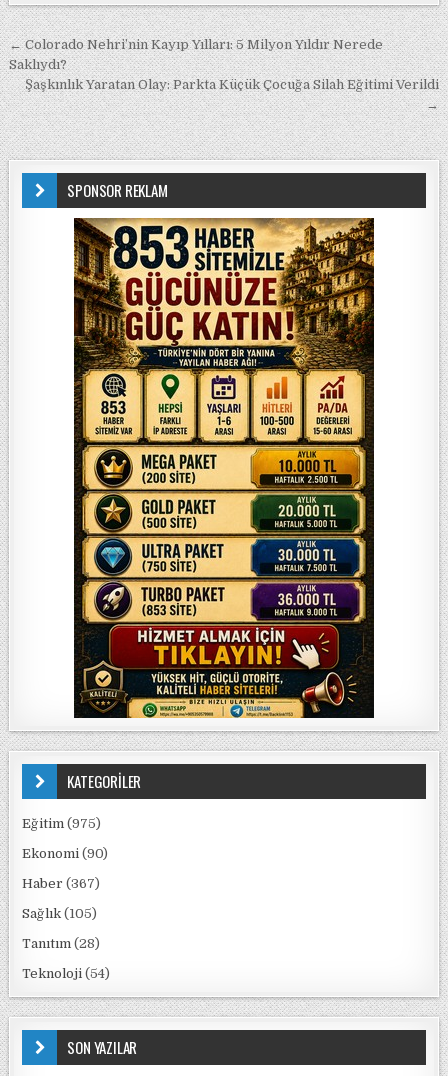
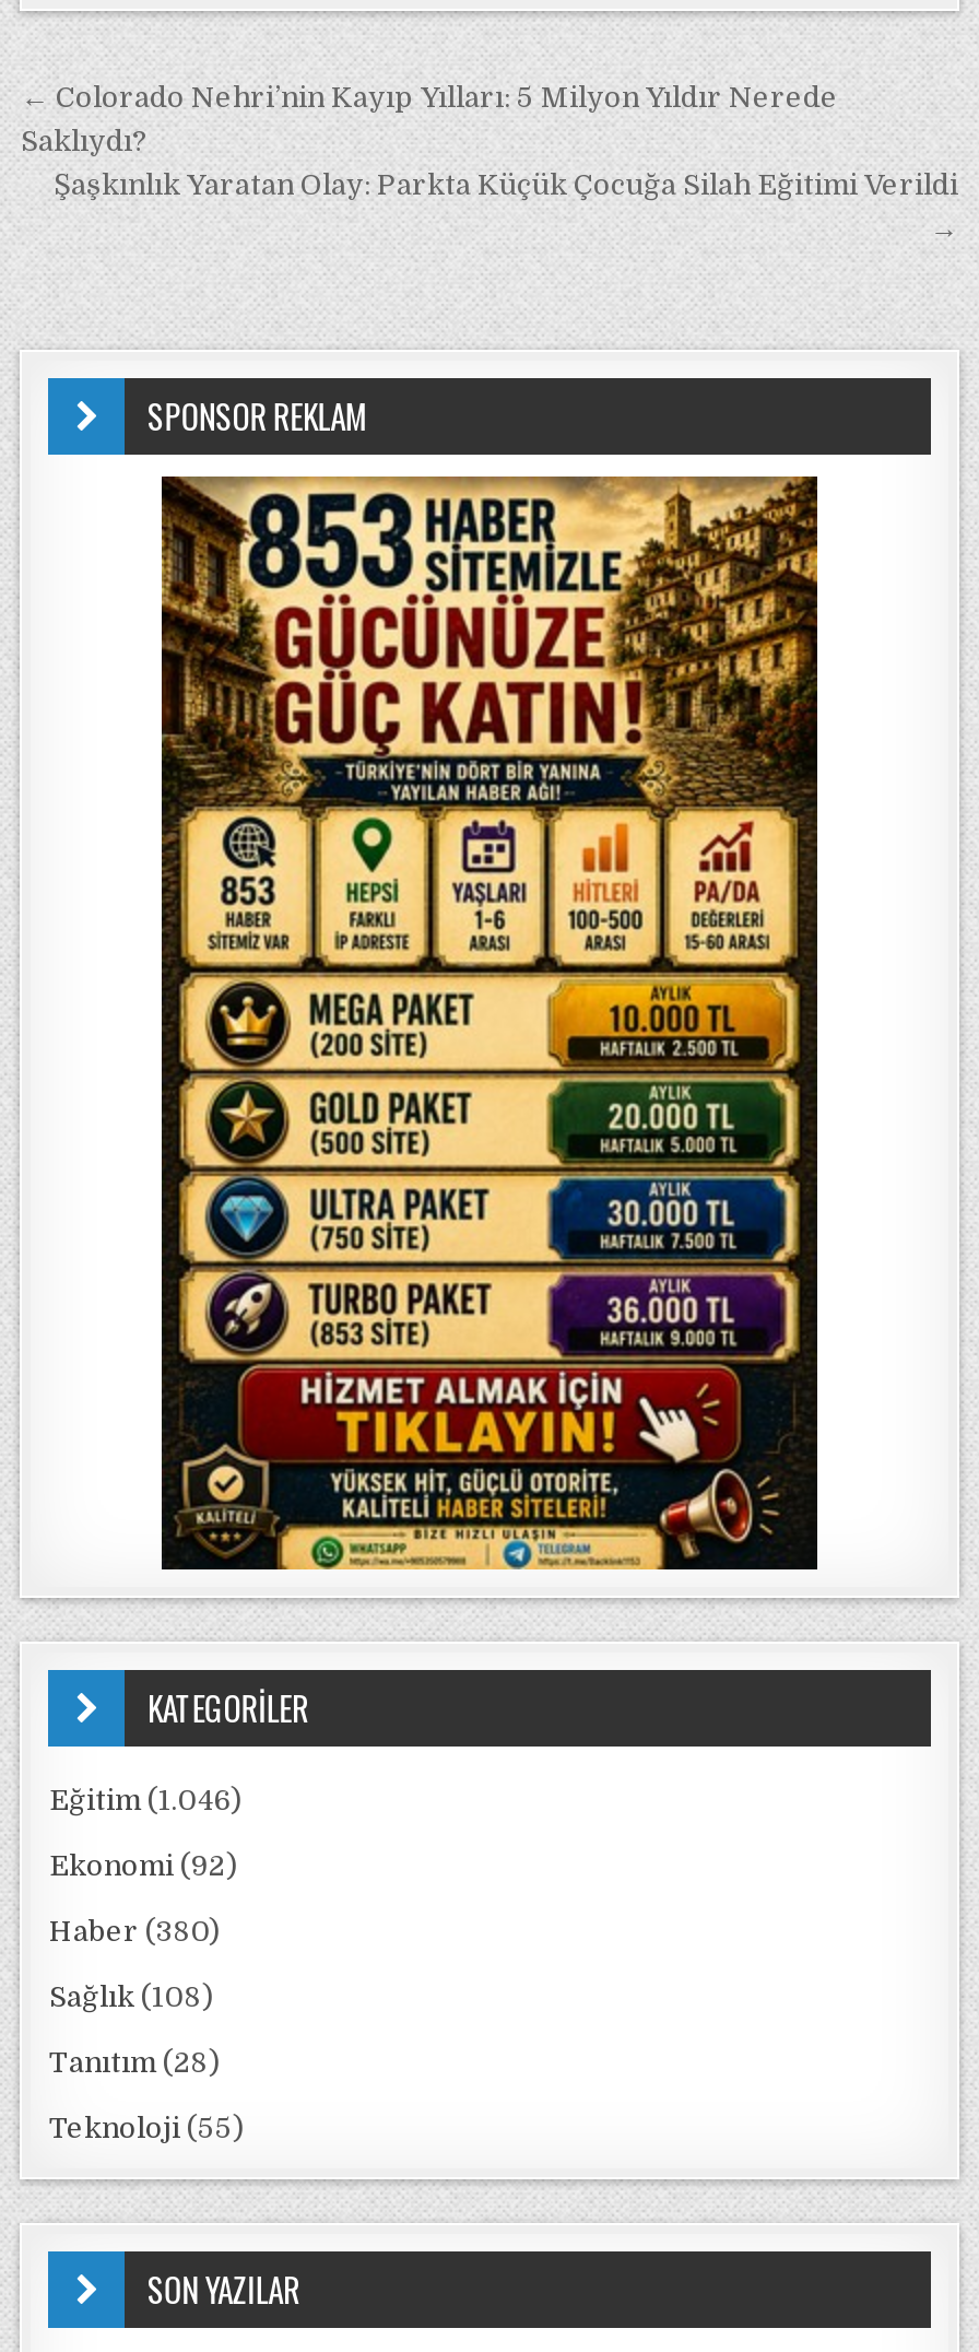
[22,816,101,831] Eğitim (975) -> [49,1784,241,1816] Eğitim (1.046)
[22,846,108,861] Ekonomi (90) -> [49,1849,237,1882] Ekonomi (92)
[22,876,100,891] Haber (367) -> [49,1915,220,1948] Haber (380)
[22,906,97,921] Sağlık (105) -> [49,1980,213,2013] Sağlık (108)
[22,966,110,981] Teknoloji (54) -> [49,2112,244,2144] Teknoloji (55)

